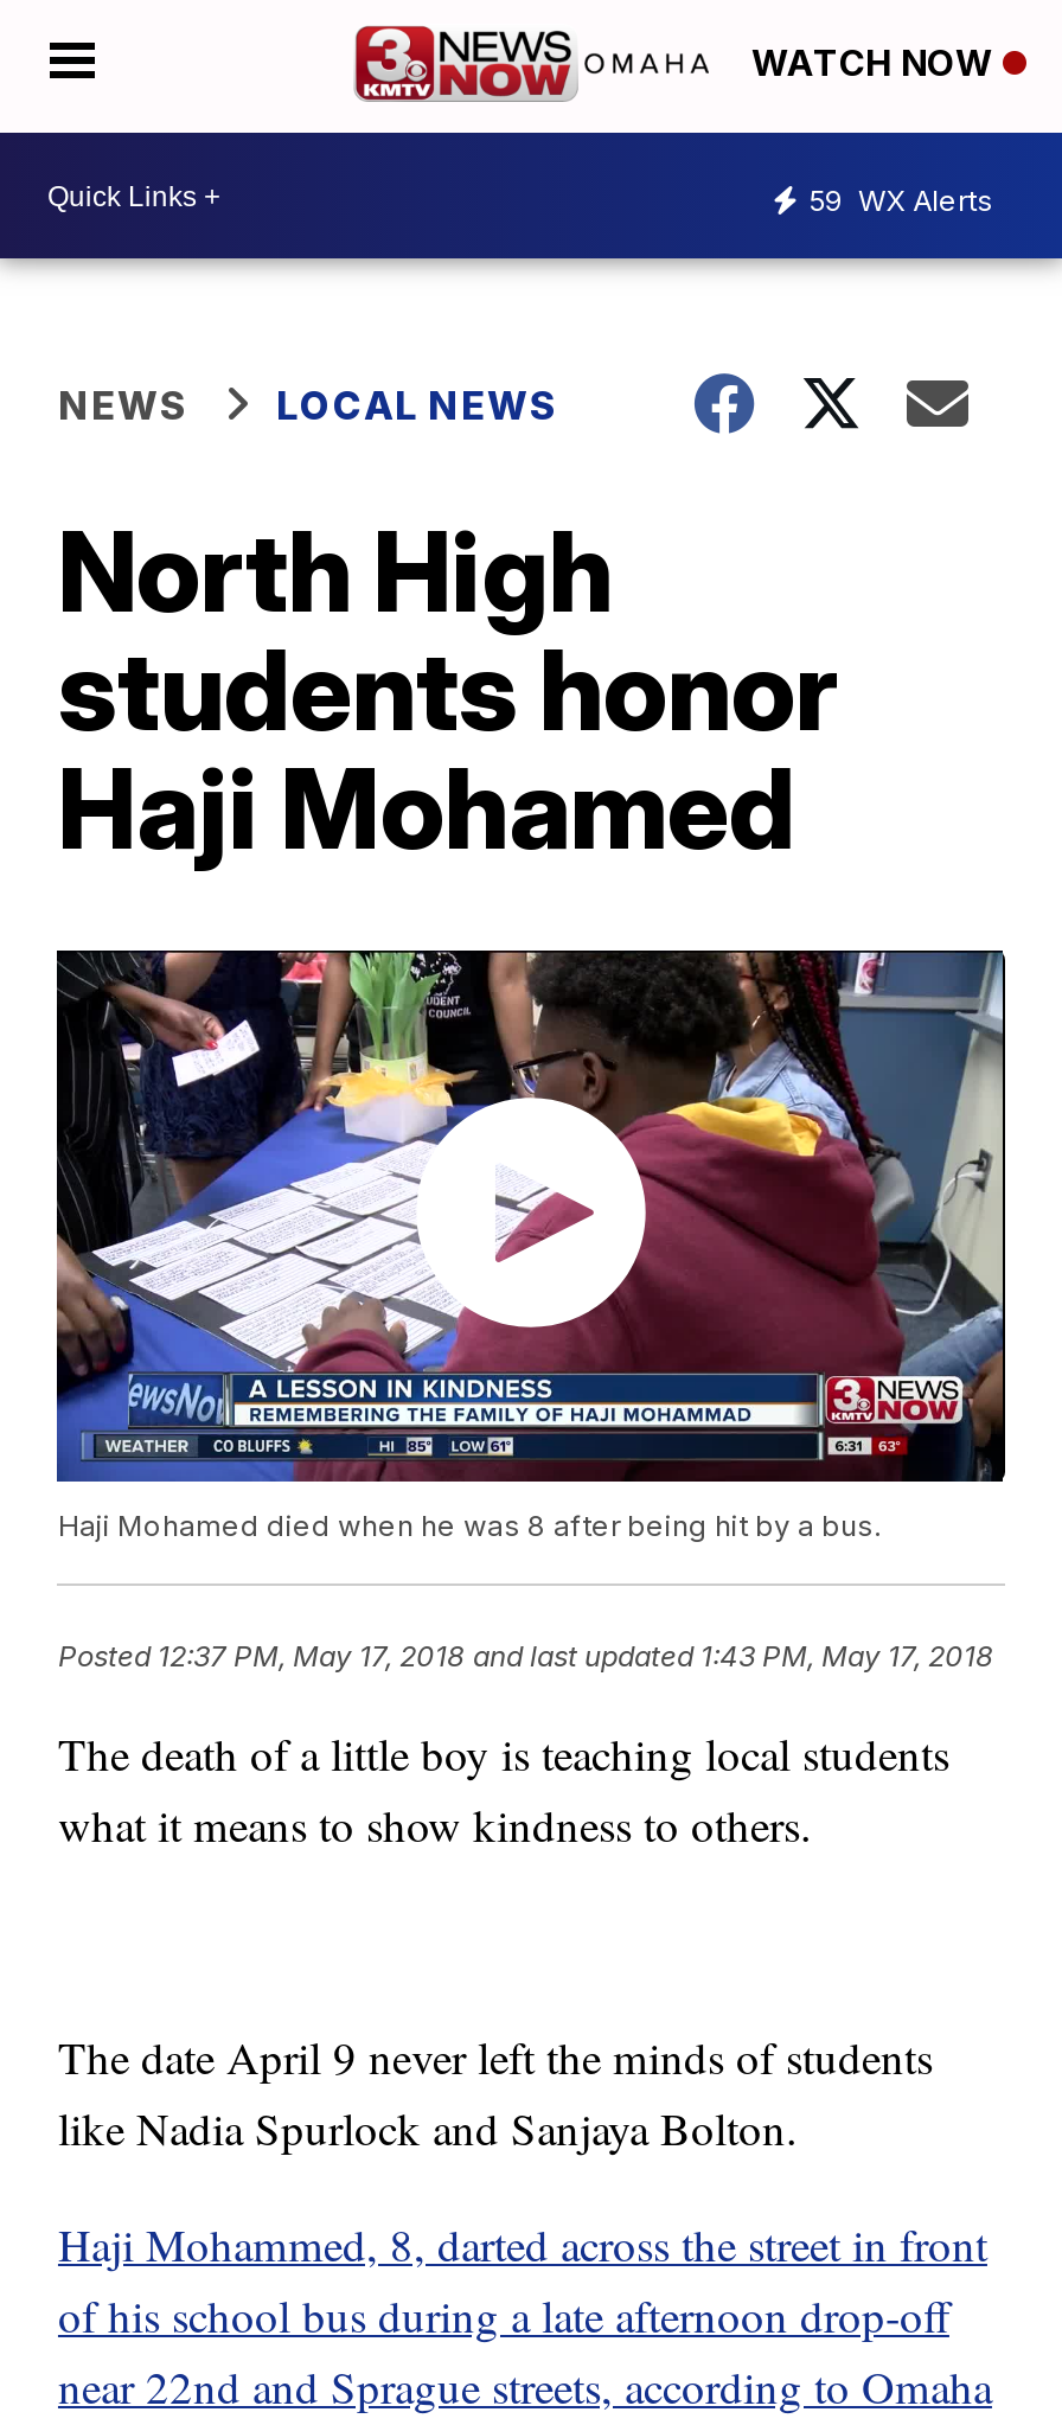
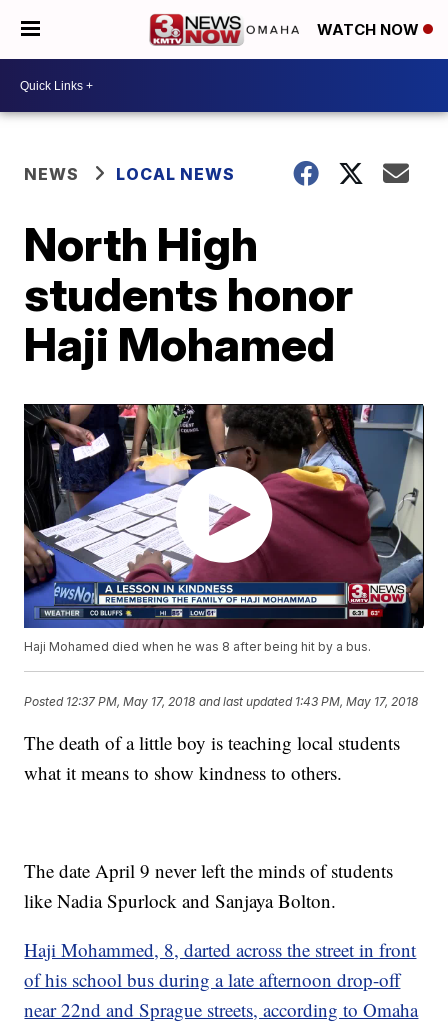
[808,181,993,217] 59 WX Alerts -> none

